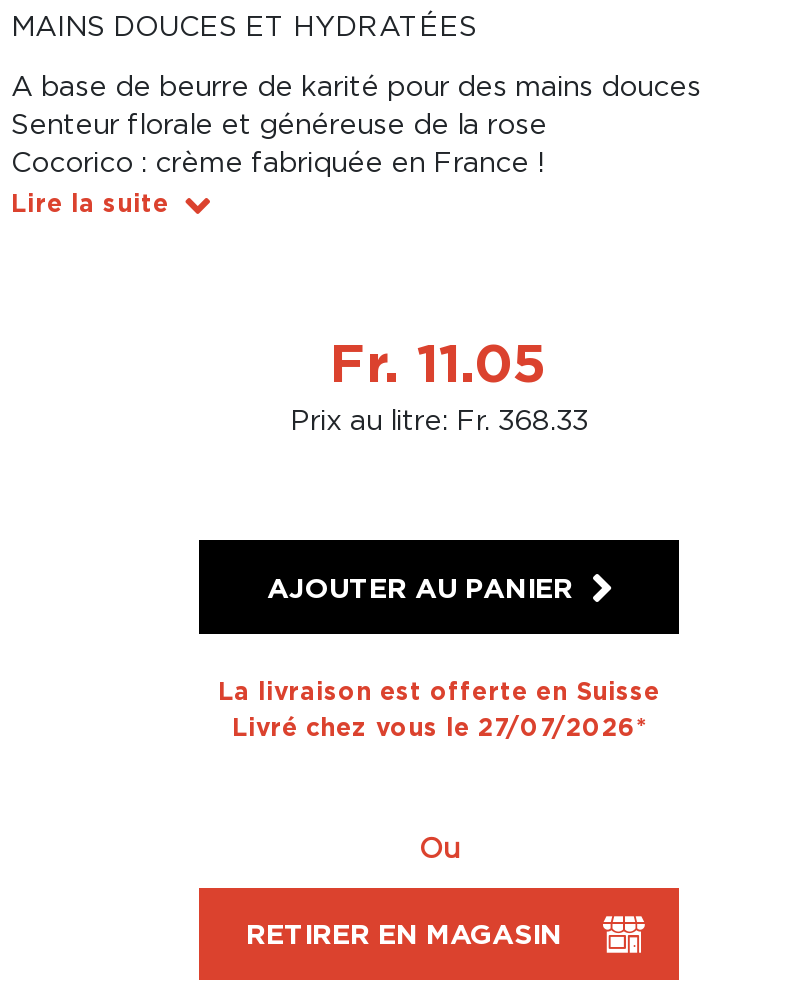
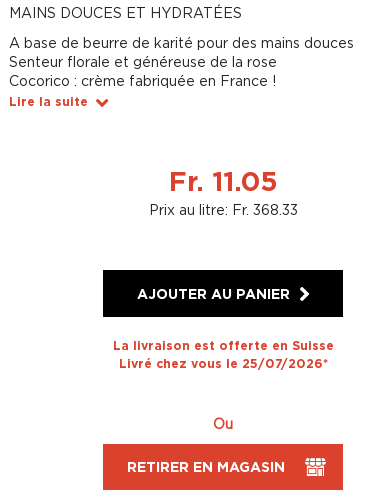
[232,714,646,740] Livré chez vous le 27/07/2026* -> [118,357,327,370] Livré chez vous le 25/07/2026*

